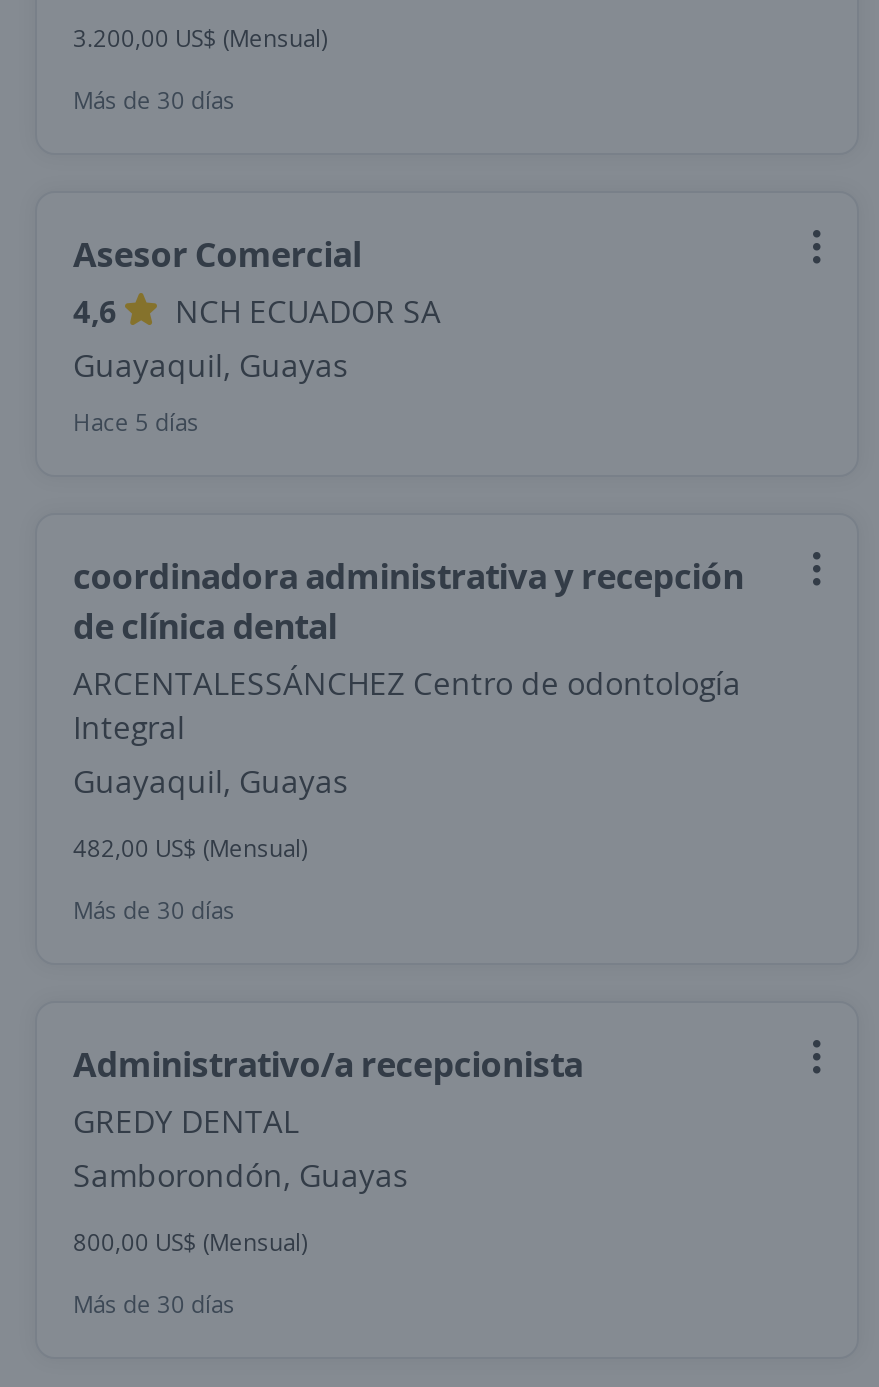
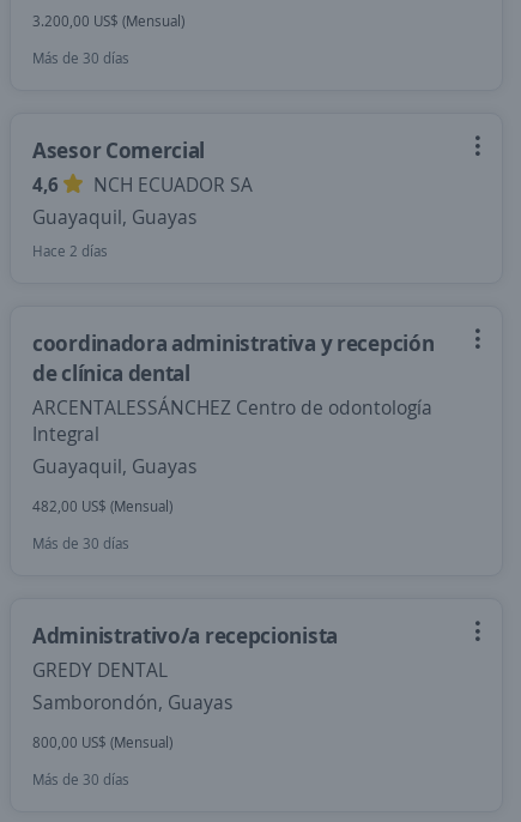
[73,405,199,439] Hace 5 días -> [32,241,108,261] Hace 2 días

